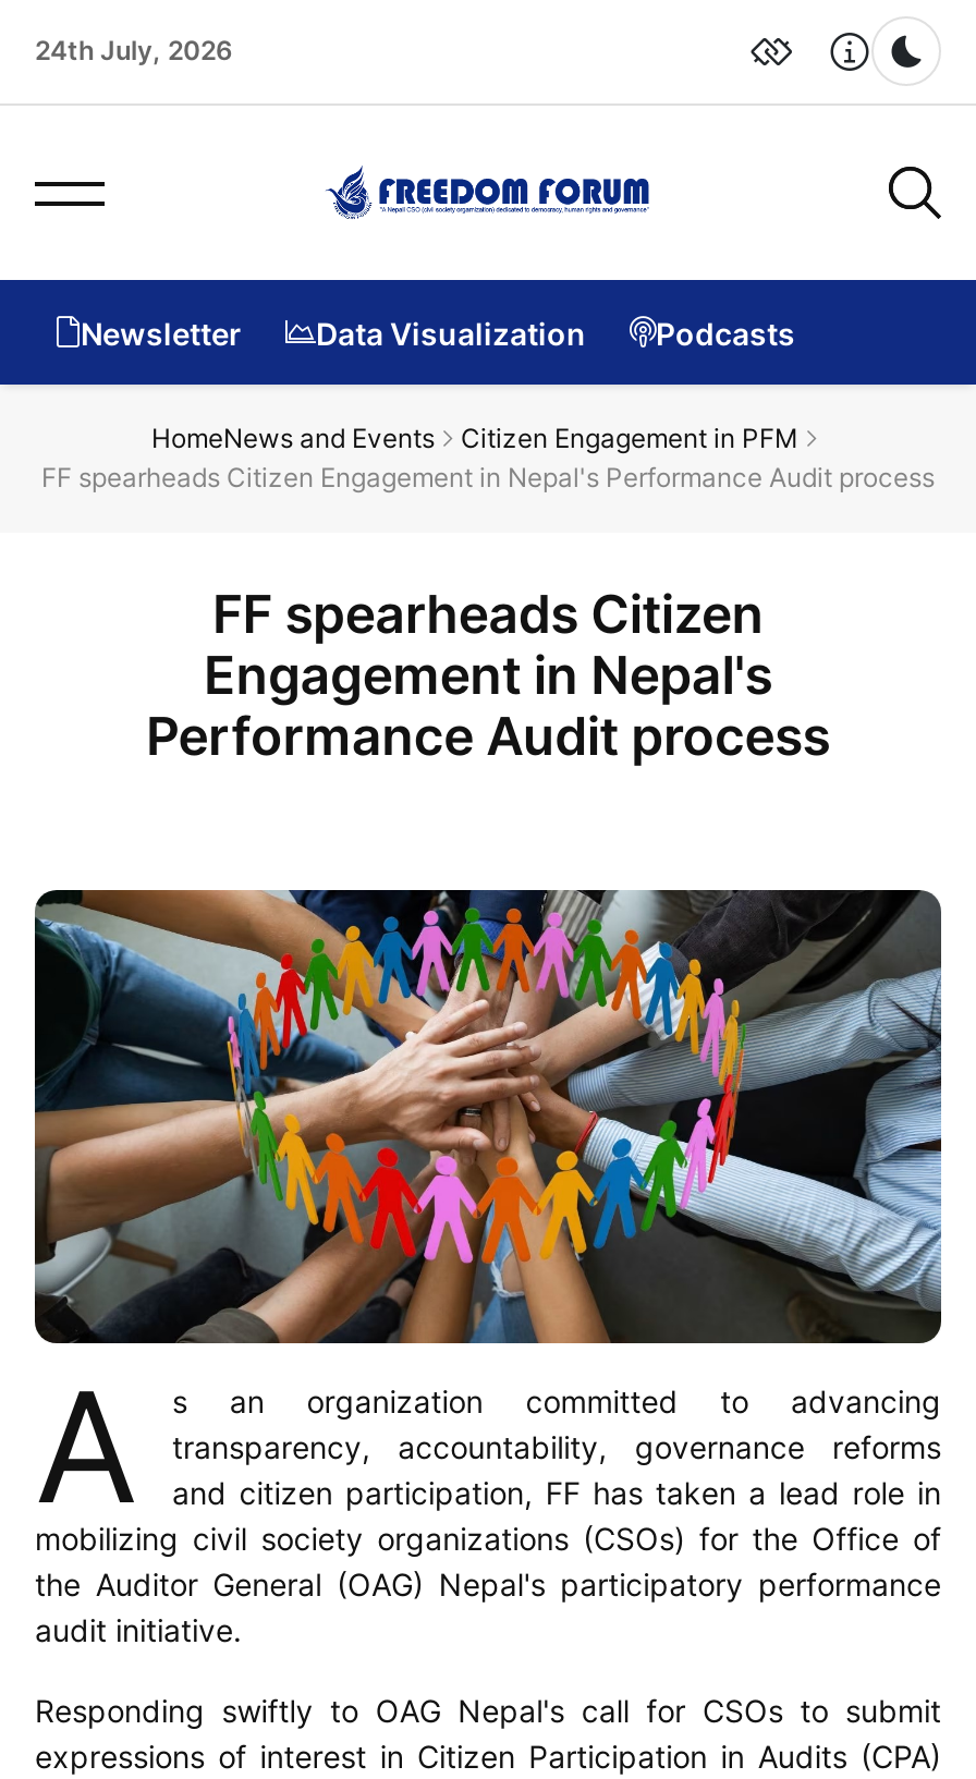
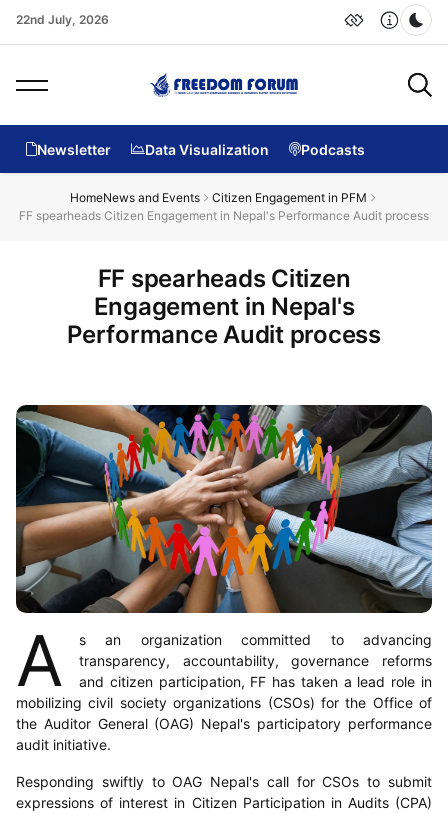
[35,34,233,66] 24th July, 2026 -> [16,12,109,27] 22nd July, 2026

